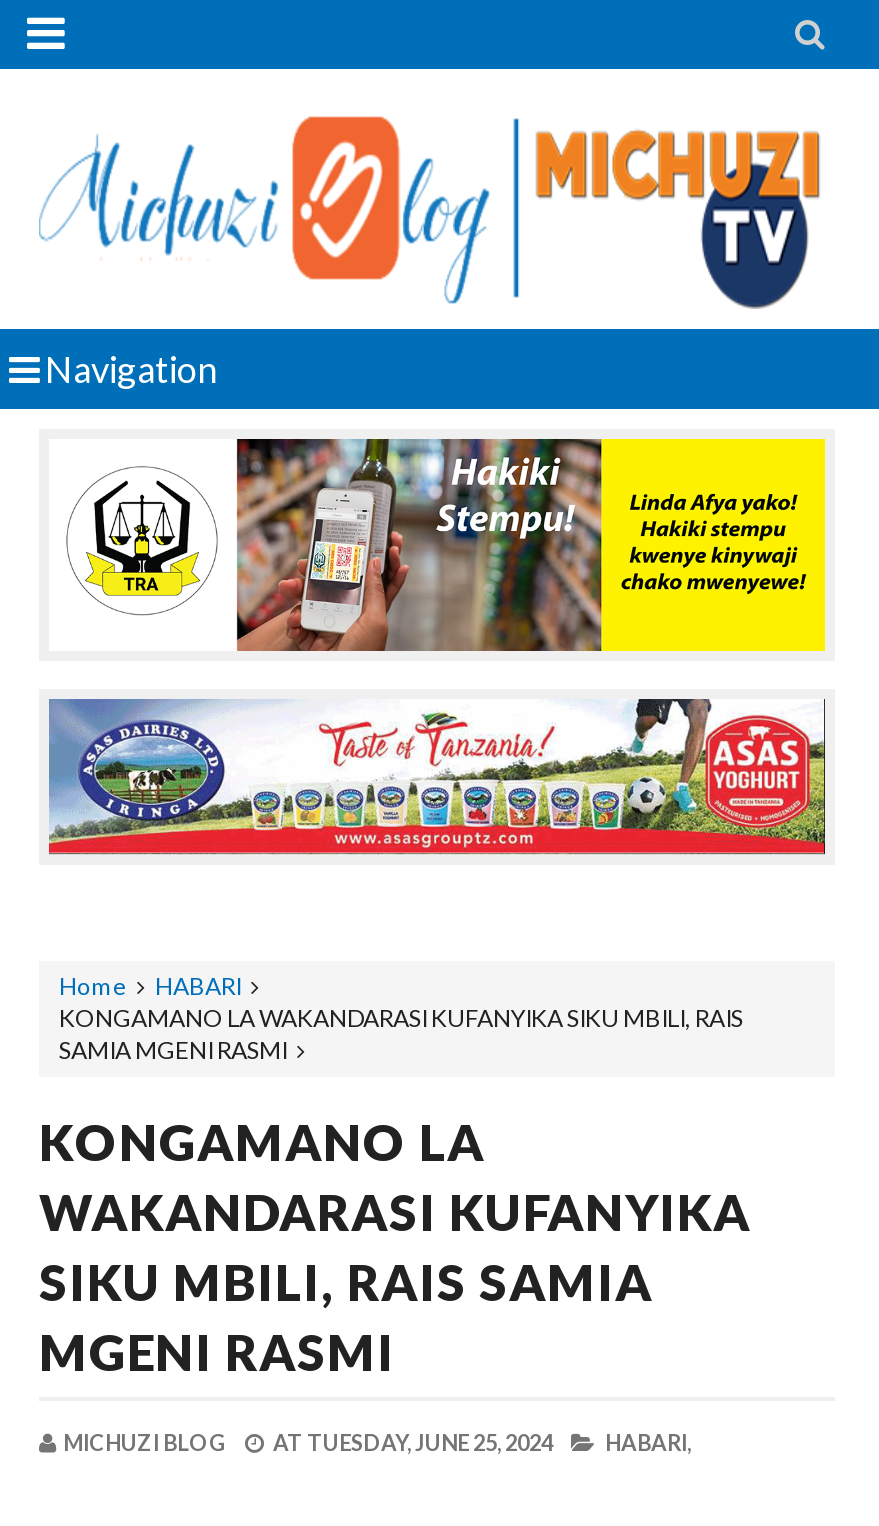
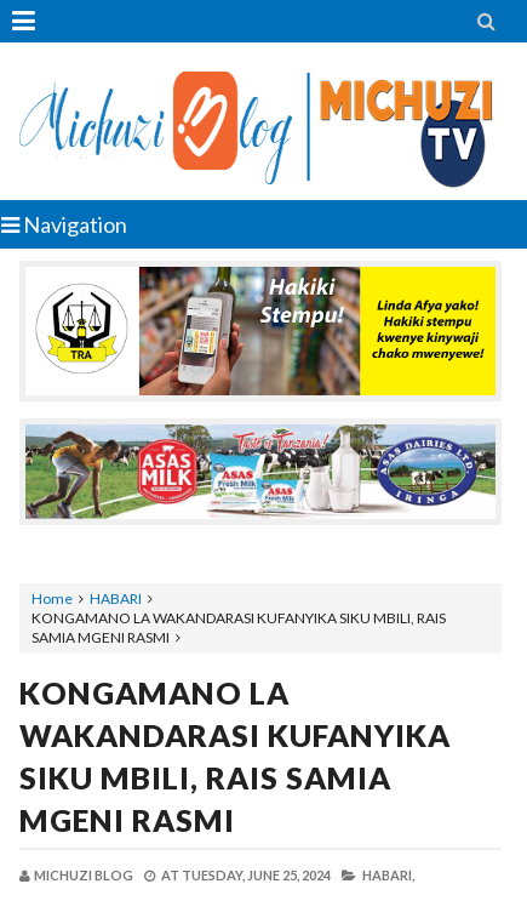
[47,697,827,857] [image] -> [24,423,496,519] [image]

